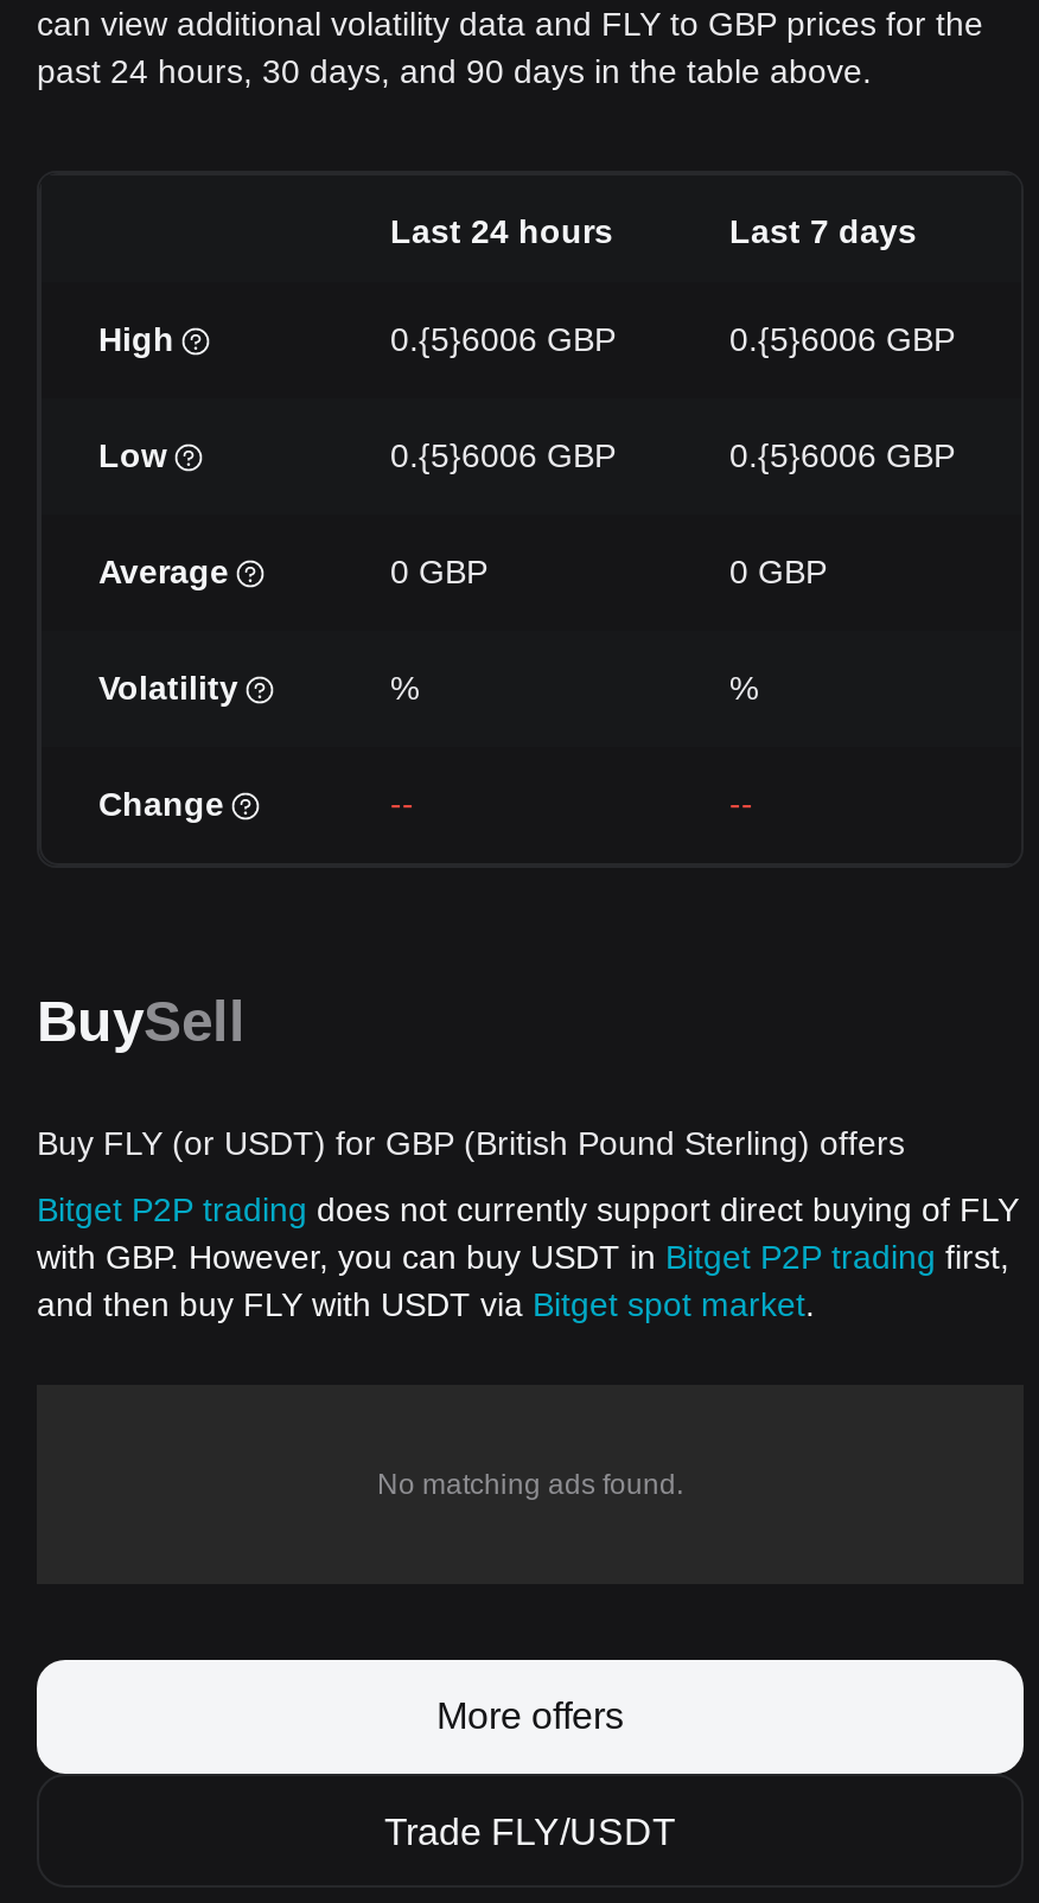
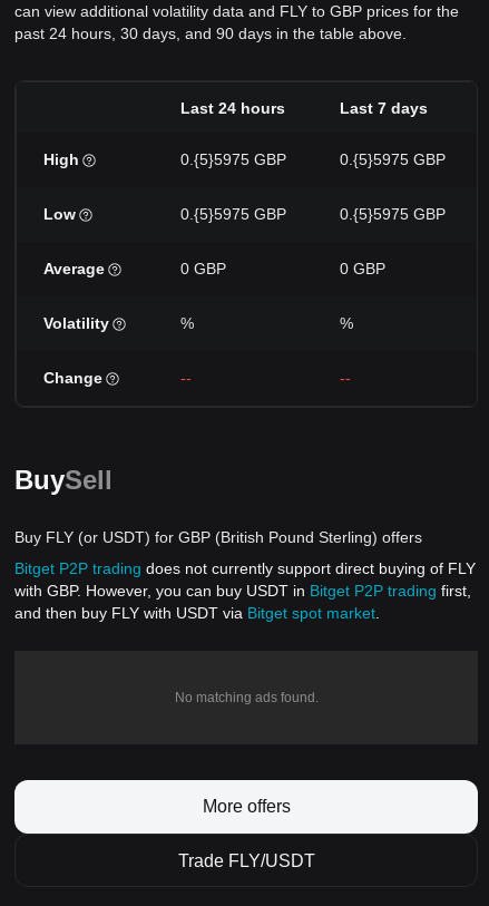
[390,320,616,358] 0.{5}6006 GBP -> [180,150,286,168] 0.{5}5975 GBP
[729,320,955,358] 0.{5}6006 GBP -> [340,150,446,168] 0.{5}5975 GBP
[390,436,616,474] 0.{5}6006 GBP -> [180,205,286,223] 0.{5}5975 GBP
[729,436,955,474] 0.{5}6006 GBP -> [340,205,446,223] 0.{5}5975 GBP

